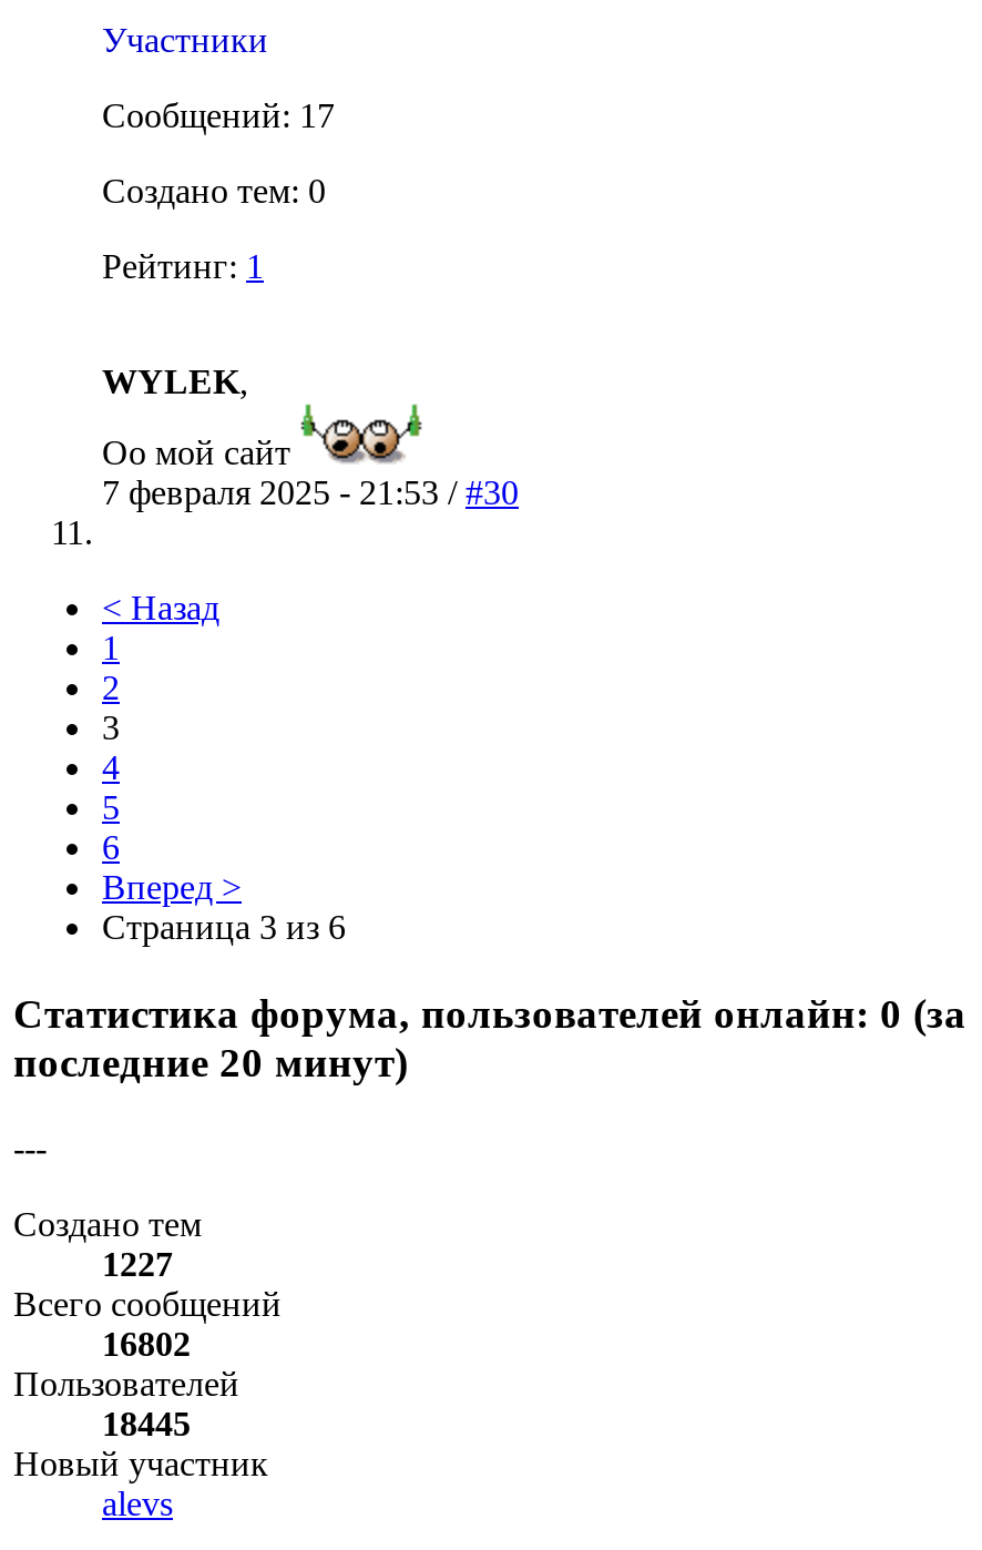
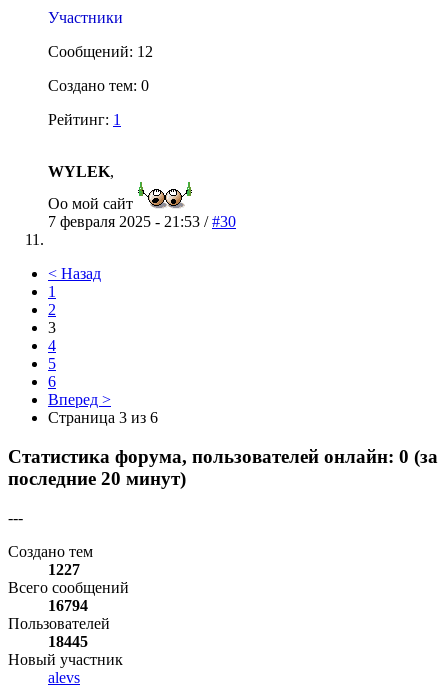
[102,97,335,135] Сообщений: 17 -> [48,43,153,60] Сообщений: 12
[102,1325,191,1362] 16802 -> [48,597,88,614] 16794

